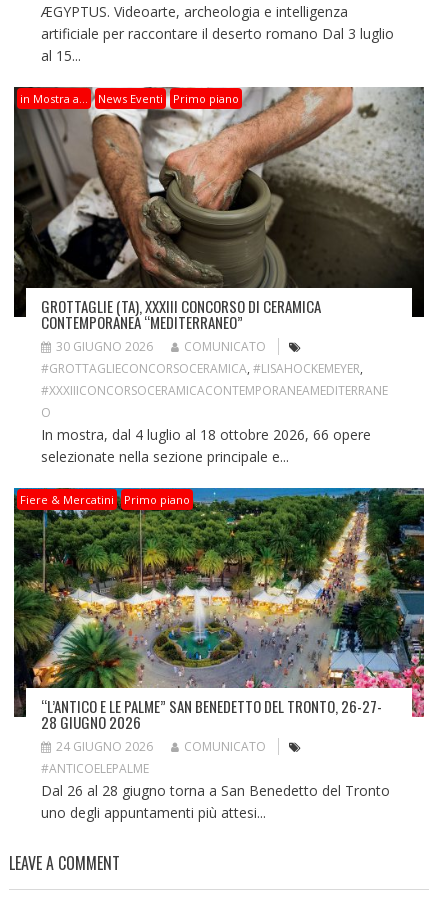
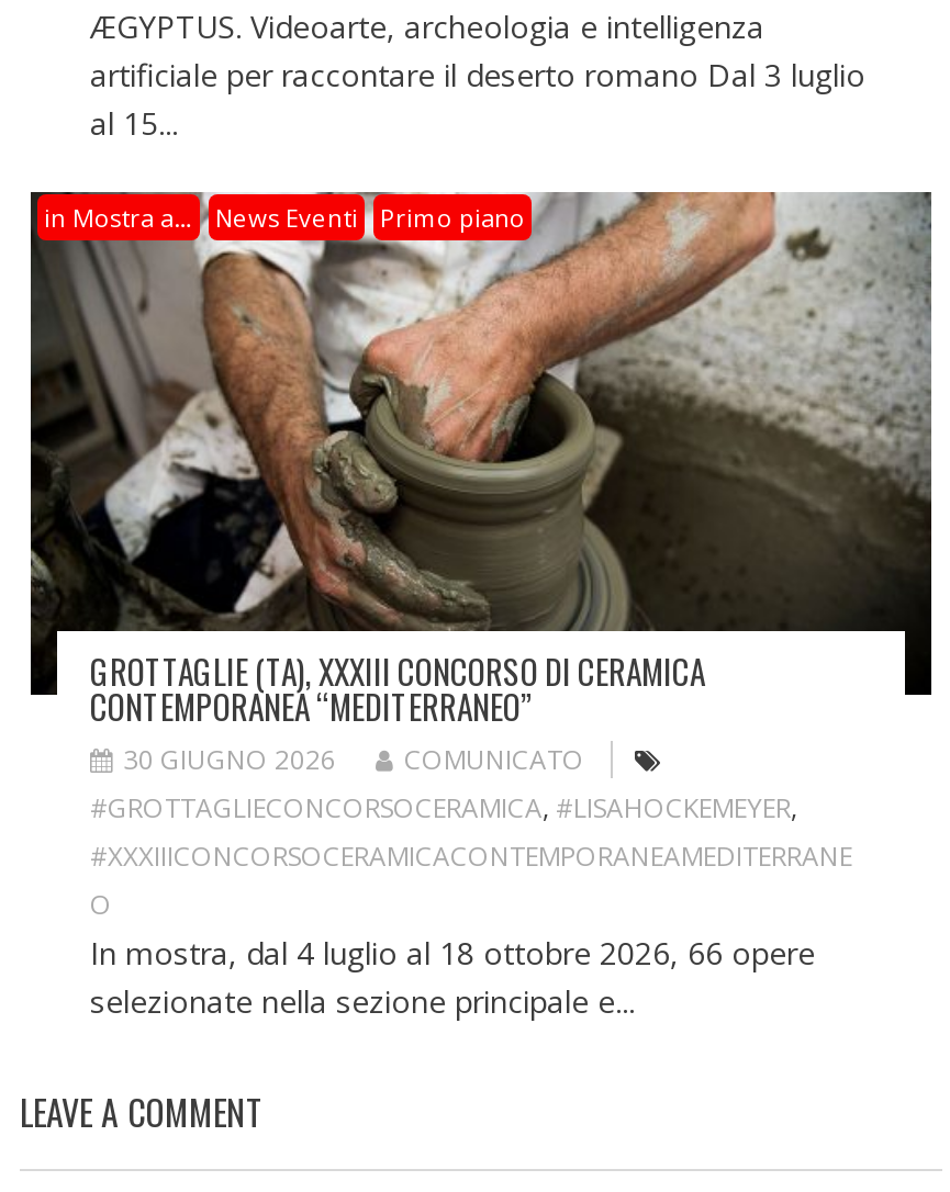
[13,487,425,718] [image] | Fiere & Mercatini | Primo piano -> none
[41,695,390,822] “L’ANTICO E LE PALME” SAN BENEDETTO DEL TRONTO, 26-27- | 28 GIUGNO 2026 | 24 GIUGNO 2026 | COMUNICATO | #ANTICOELEPALME | Dal 26 al 28 giugno torna a San Benedetto del Tronto | uno degli appuntamenti più attesi... -> none

